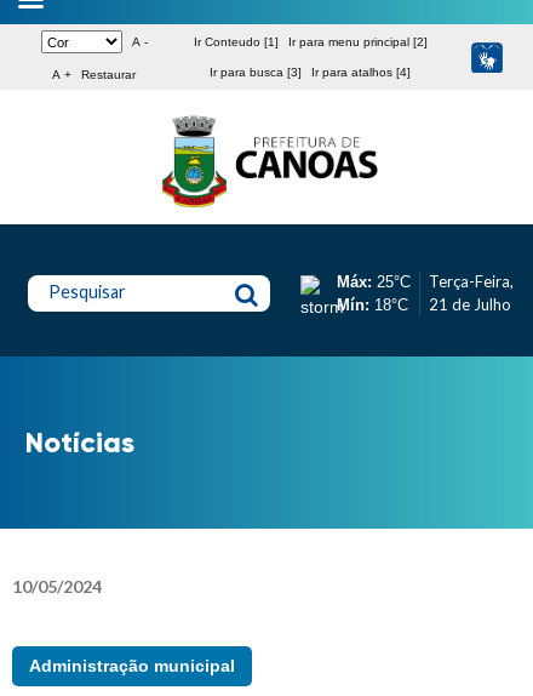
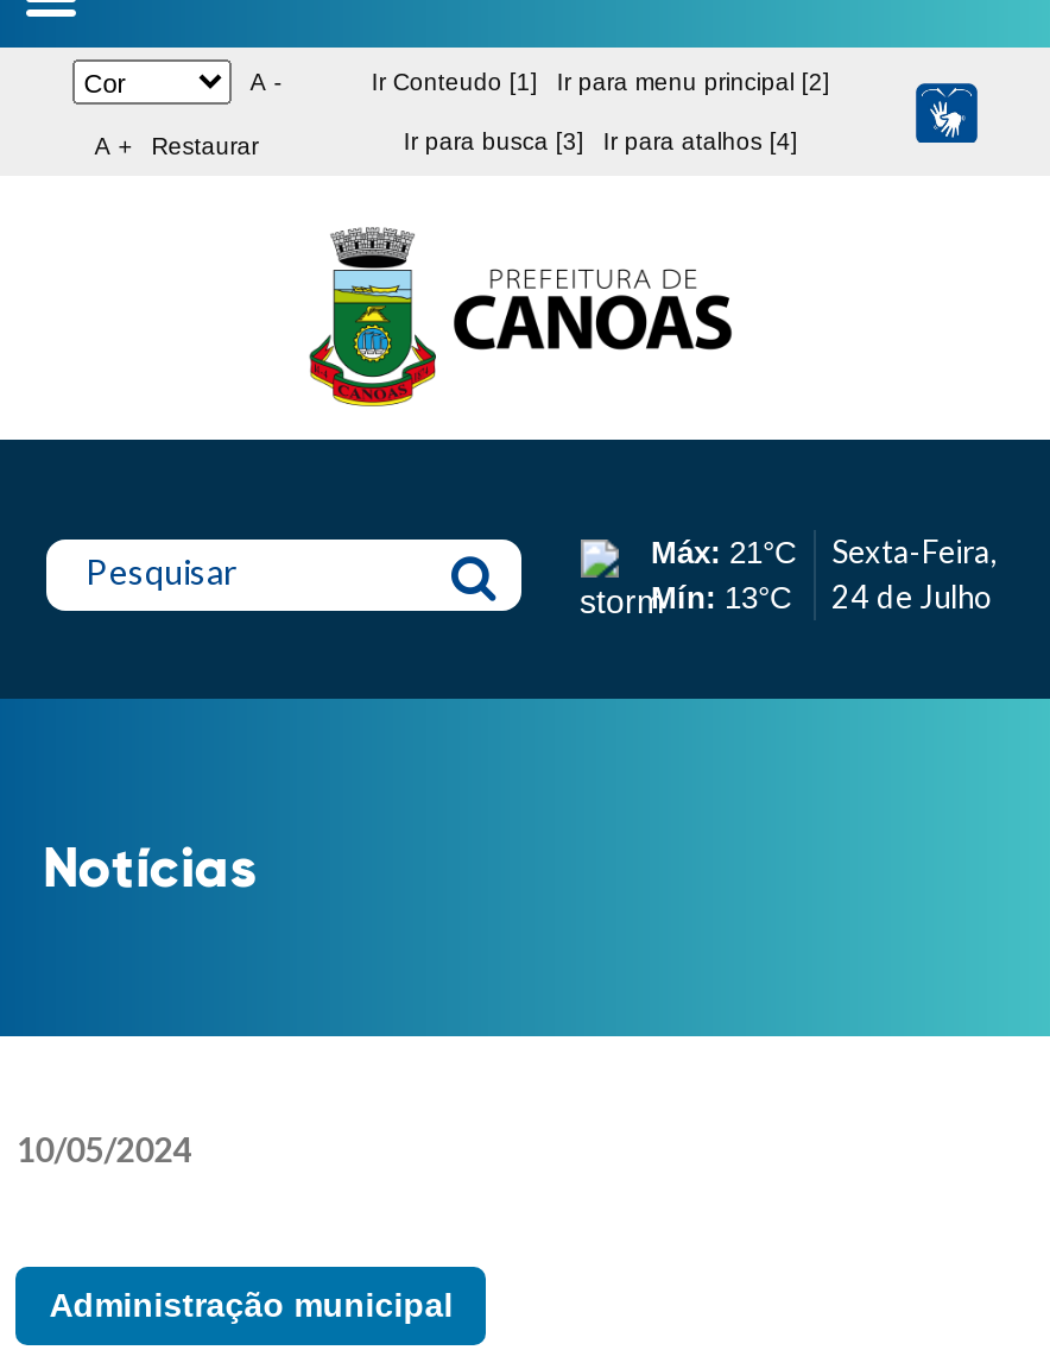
[336,273,410,315] Máx: 25°C | Mín: 18°C -> [651,536,796,617] Máx: 21°C | Mín: 13°C
[428,272,513,315] Terça-Feira, | 21 de Julho -> [831,533,998,617] Sexta-Feira, | 24 de Julho

